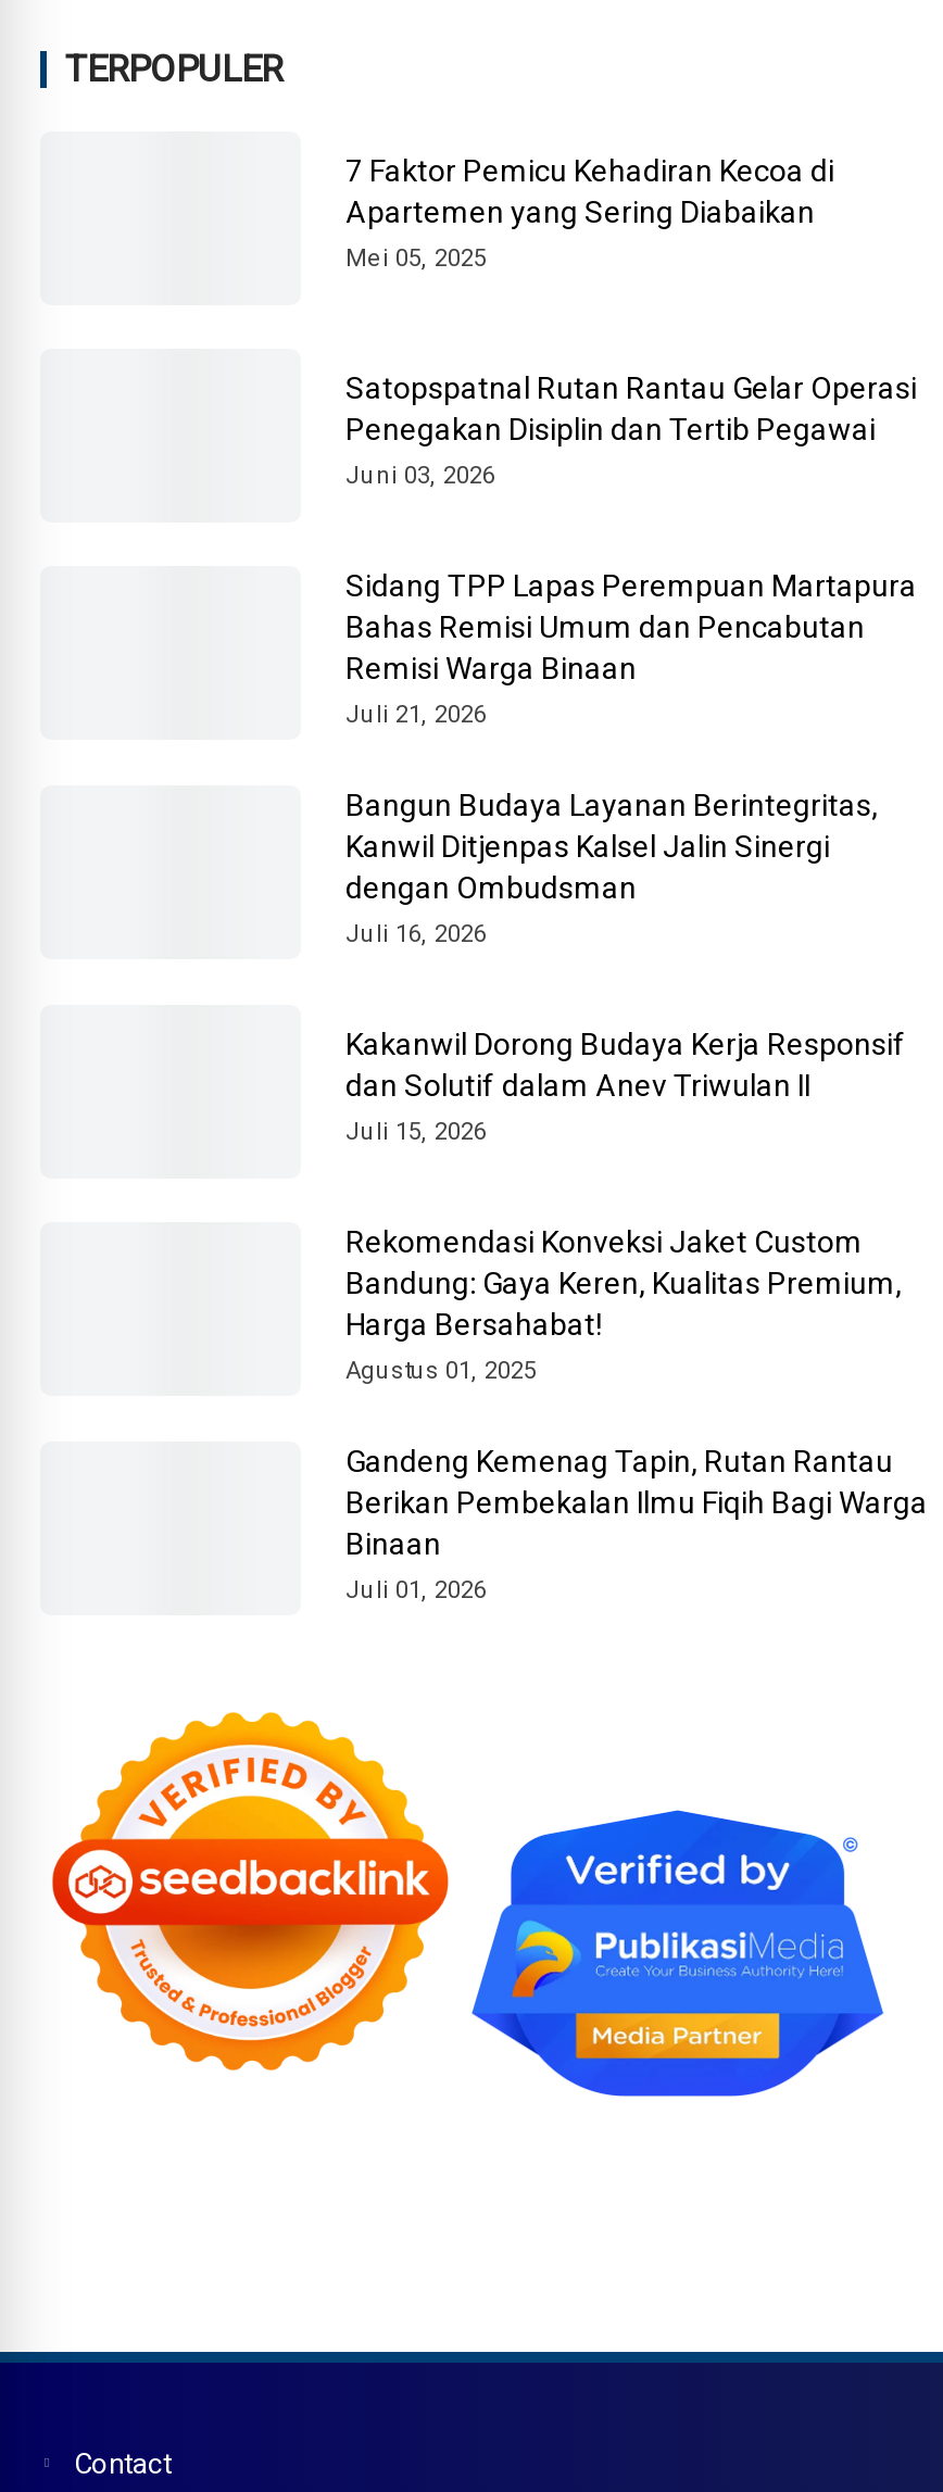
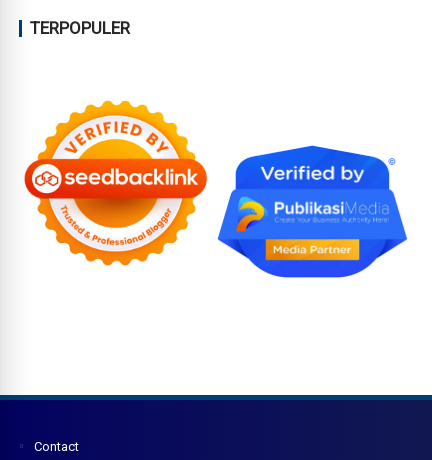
[345,153,834,273] 7 Faktor Pemicu Kehadiran Kecoa di | Apartemen yang Sering Diabaikan | Mei 05, 2025 -> none
[345,370,928,1604] Satopspatnal Rutan Rantau Gelar Operasi | Penegakan Disiplin dan Tertib Pegawai | Juni 03, 2026 | Sidang TPP Lapas Perempuan Martapura | Bahas Remisi Umum dan Pencabutan | Remisi Warga Binaan | Juli 21, 2026 | Bangun Budaya Layanan Berintegritas, | Kanwil Ditjenpas Kalsel Jalin Sinergi | dengan Ombudsman | Juli 16, 2026 | Kakanwil Dorong Budaya Kerja Responsif | dan Solutif dalam Anev Triwulan II | Juli 15, 2026 | Rekomendasi Konveksi Jaket Custom | Bandung: Gaya Keren, Kualitas Premium, | Harga Bersahabat! | Agustus 01, 2025 | Gandeng Kemenag Tapin, Rutan Rantau | Berikan Pembekalan Ilmu Fiqih Bagi Warga | Binaan | Juli 01, 2026 -> none

